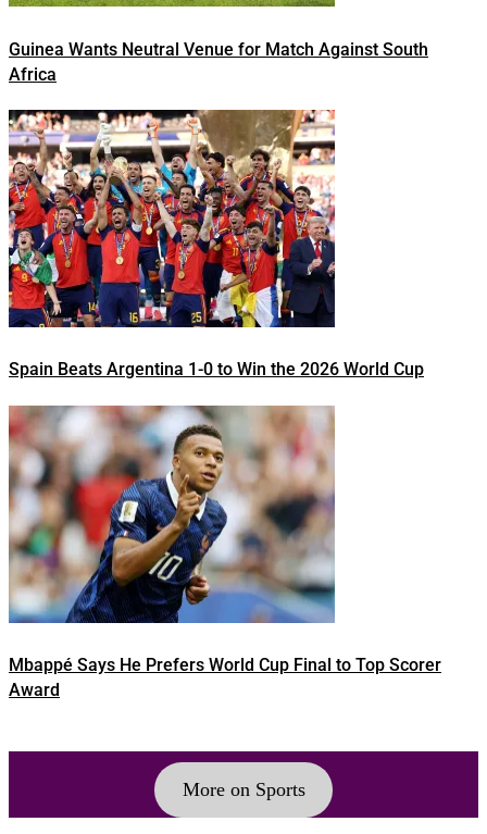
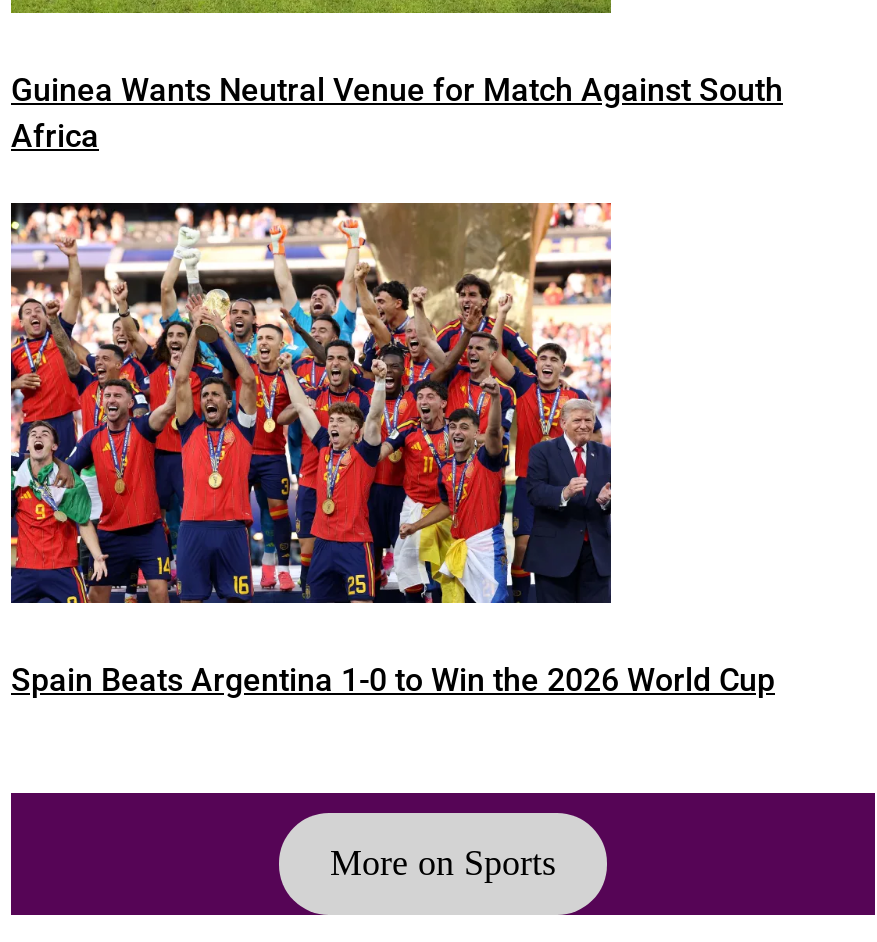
[8,404,441,700] [image] | Mbappé Says He Prefers World Cup Final to Top Scorer | Award -> none

